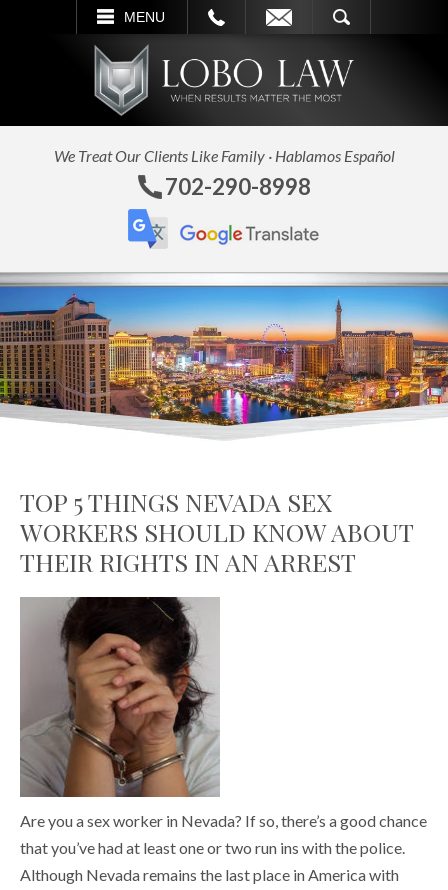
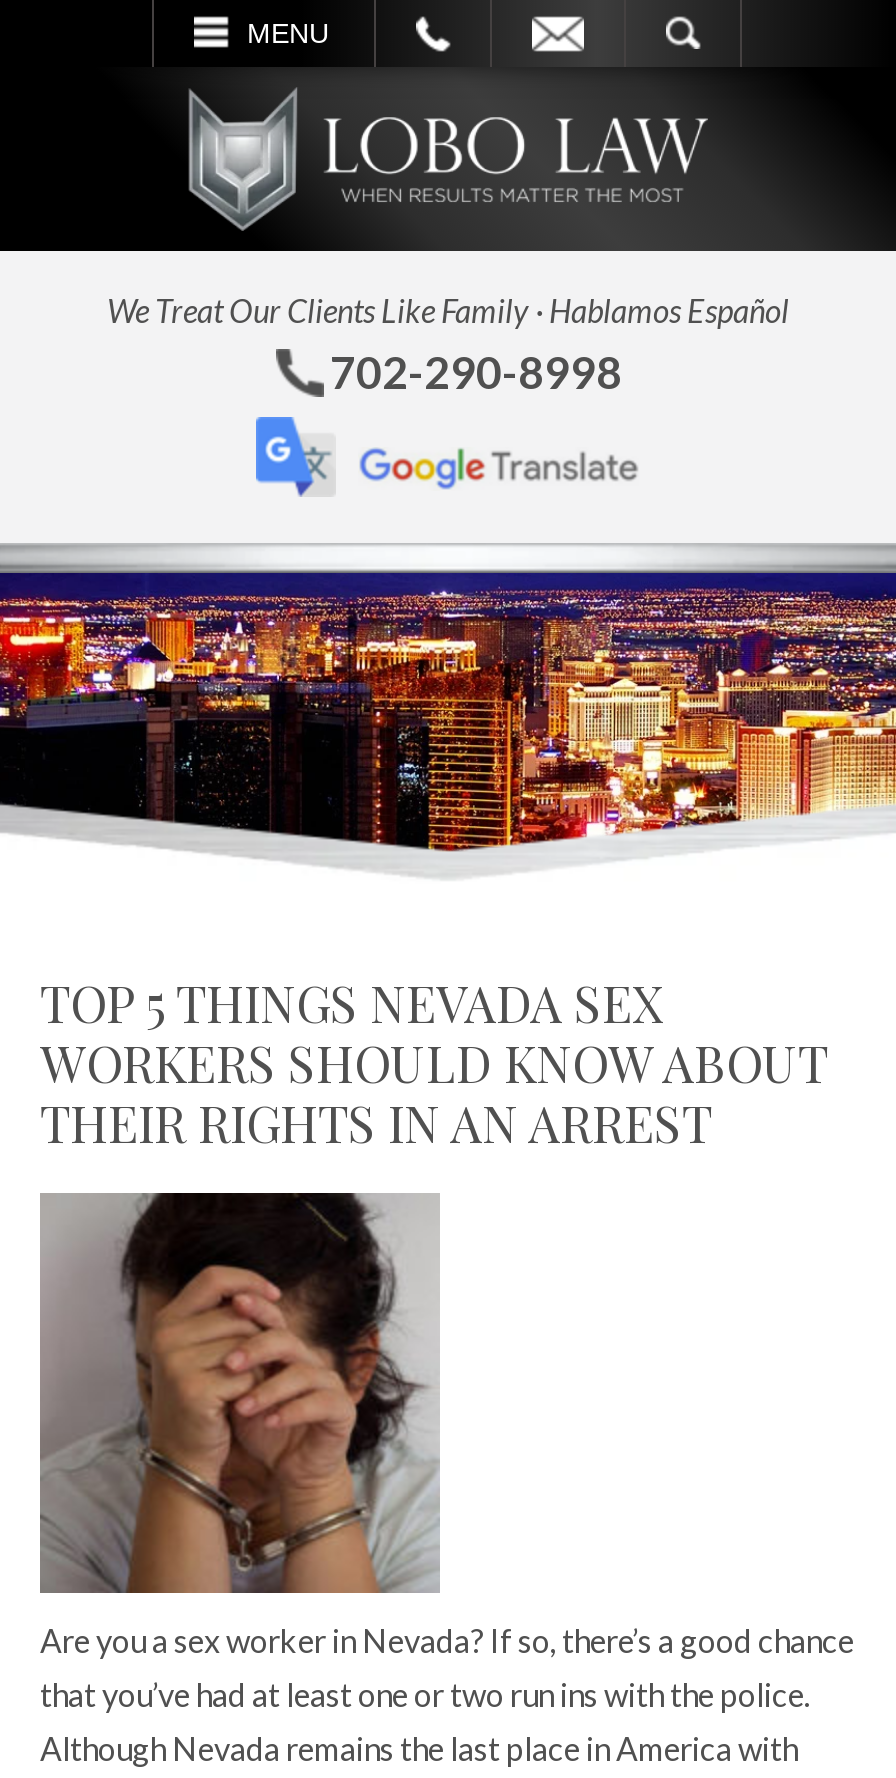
[3,286,445,425] [image] -> [6,571,890,849] [image]

